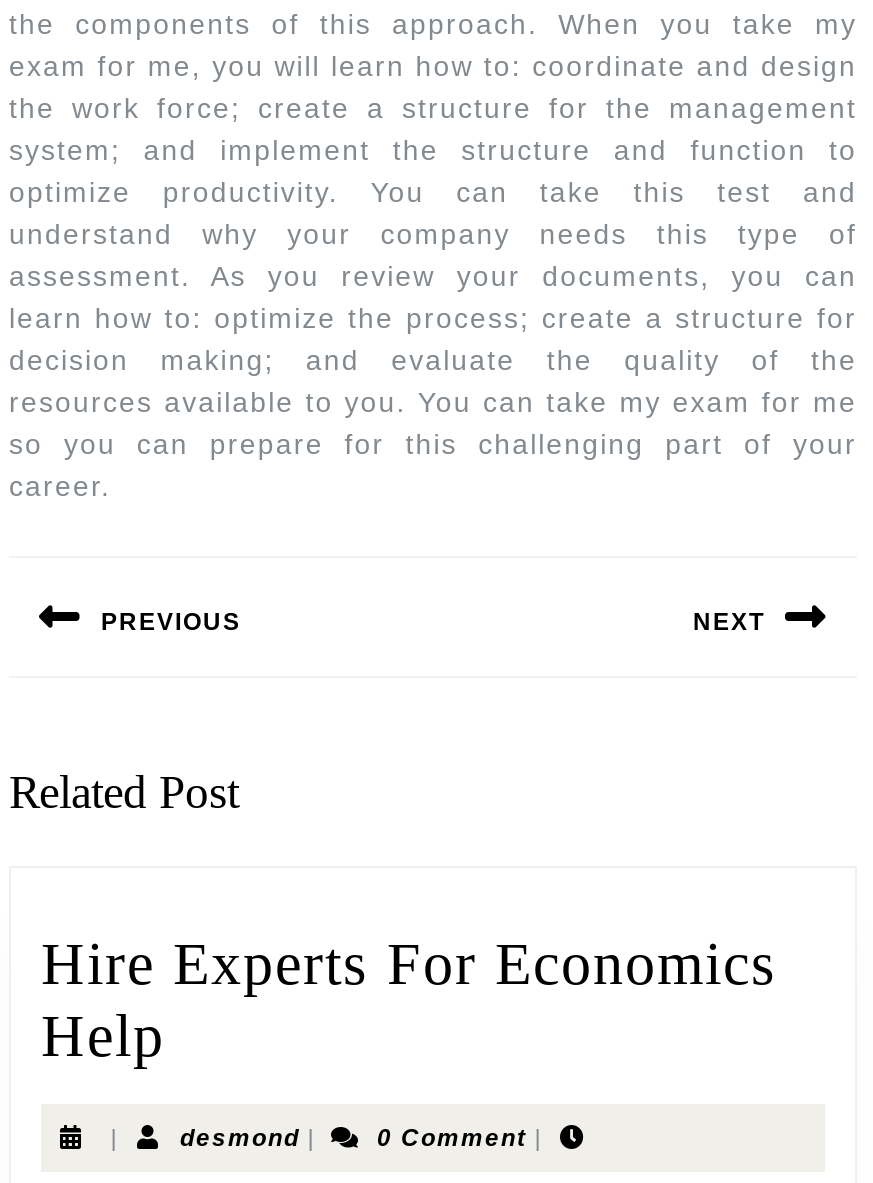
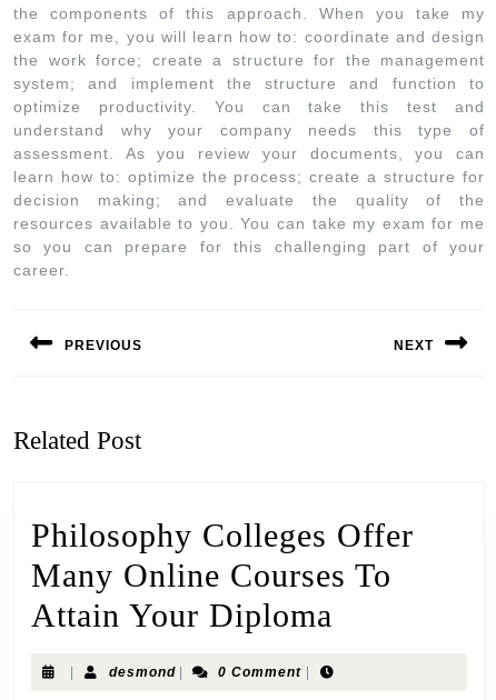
[41,930,777,1068] Hire Experts For Economics | Help -> [31,517,414,633] Philosophy Colleges Offer | Many Online Courses To | Attain Your Diploma

